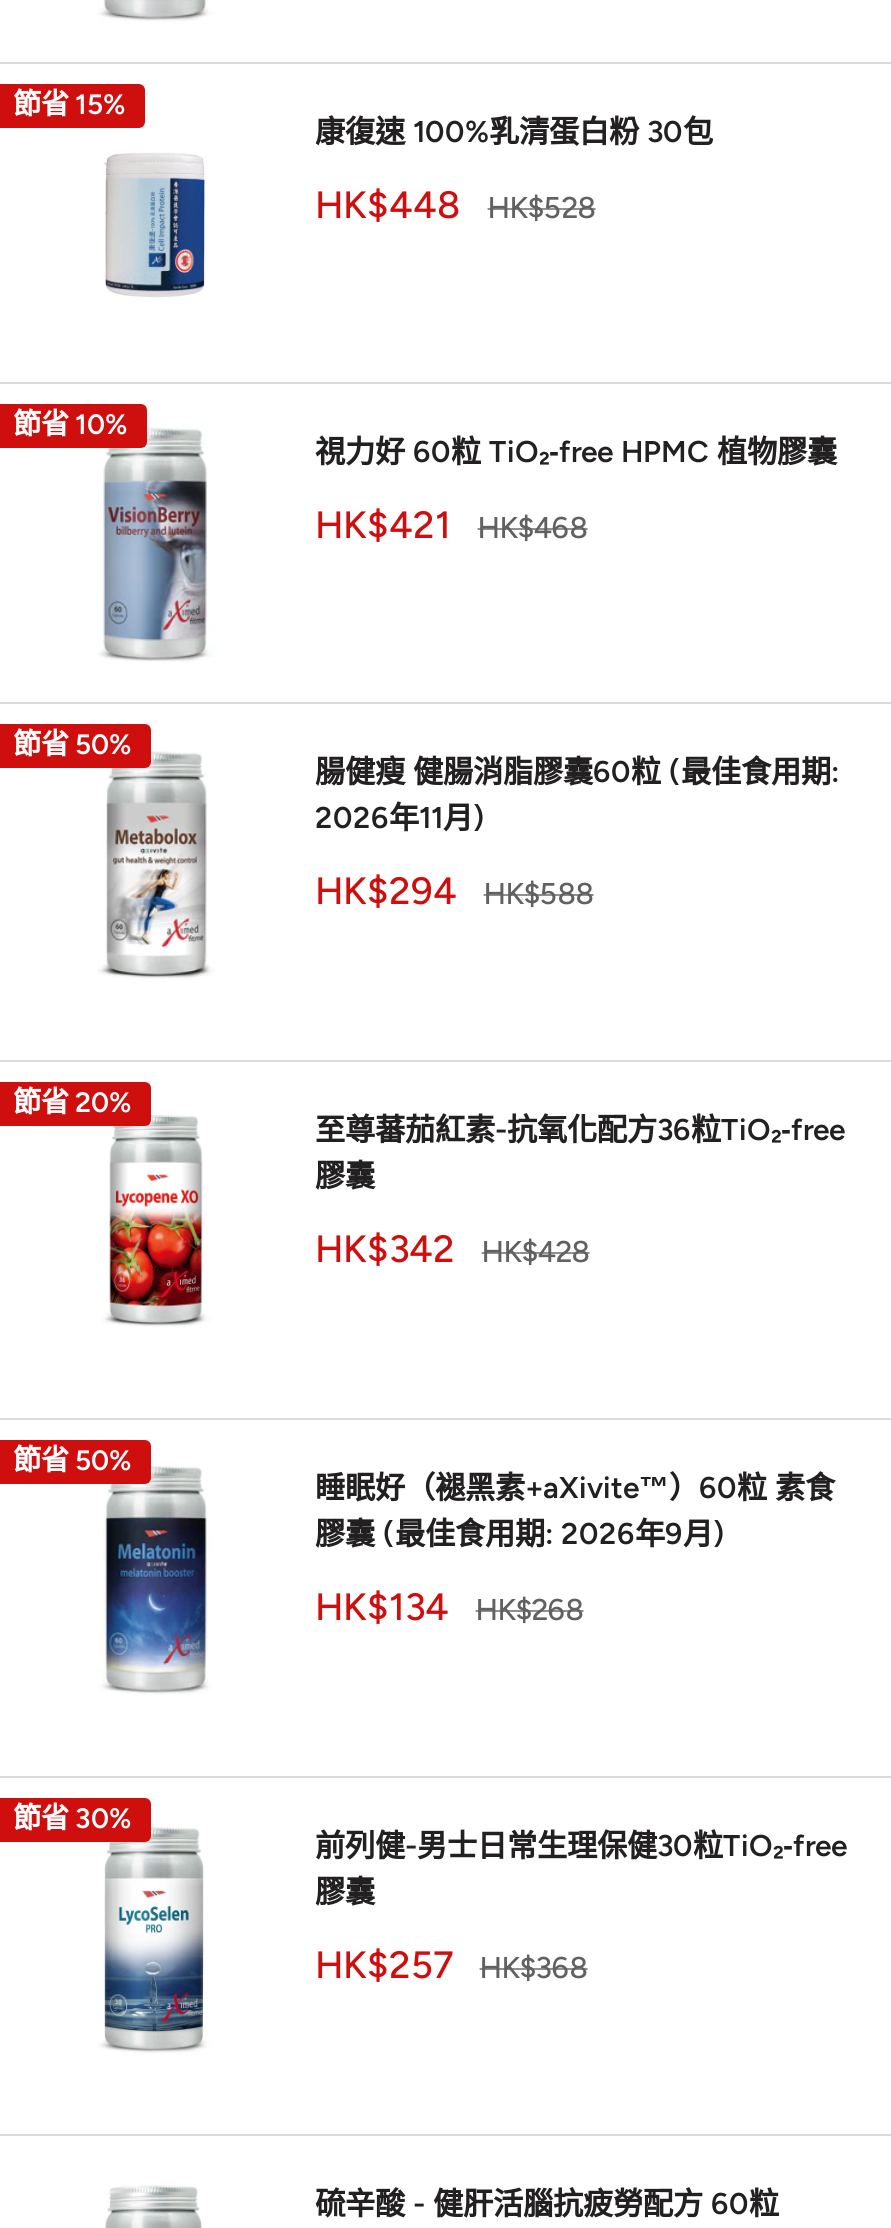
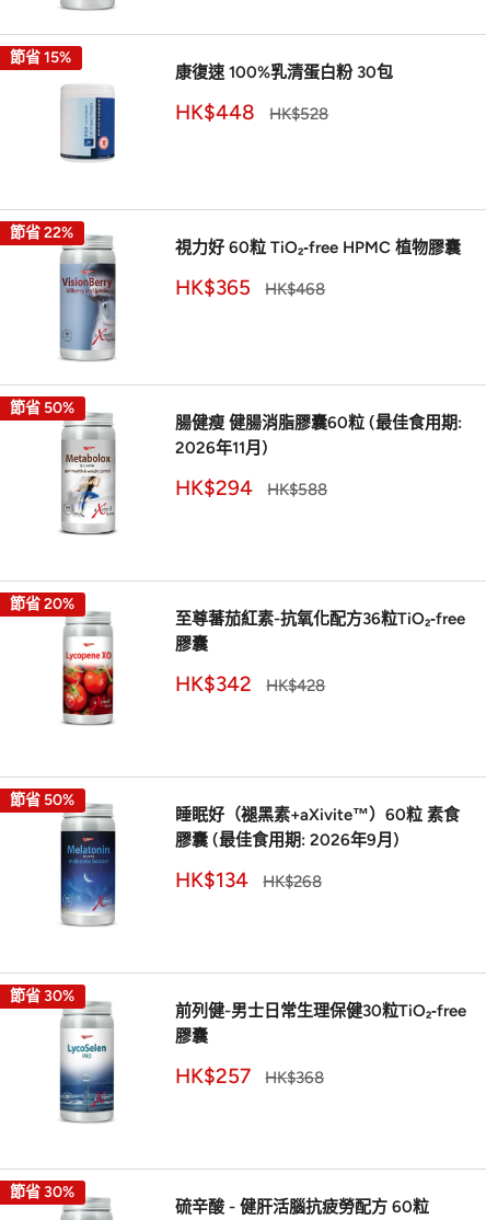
[13,409,127,443] 節省 10% -> [10,224,73,242] 節省 22%
[315,503,588,549] HK$421 HK$468 -> [175,275,325,300] HK$365 HK$468
none -> [10,1183,74,1202] 節省 30%

